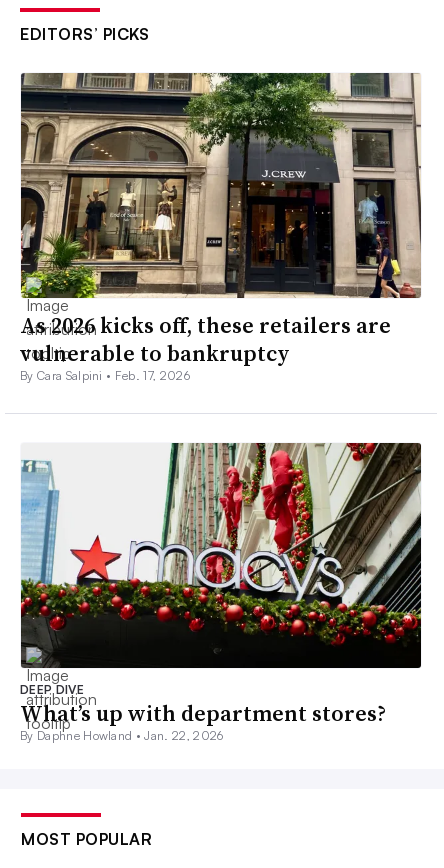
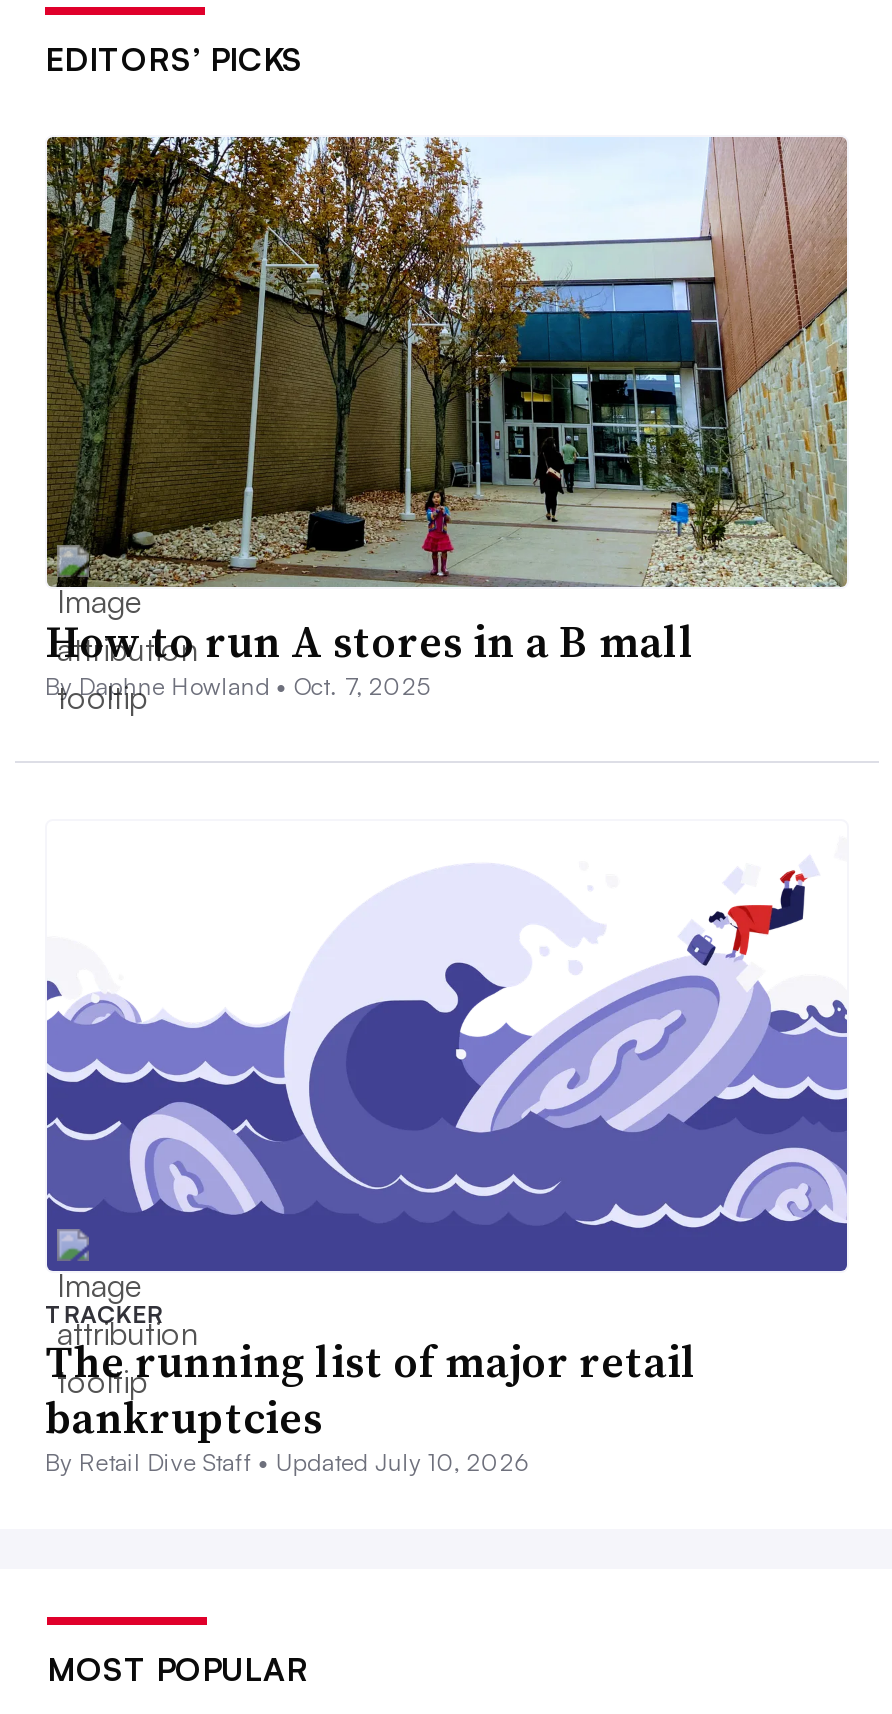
[20,72,421,383] [image] | As 2026 kicks off, these retailers are | vulnerable to bankruptcy | By Cara Salpini • Feb. 17, 2026 -> [45,135,849,701] [image] | How to run A stores in a B mall | By Daphne Howland • Oct. 7, 2025
[20,442,422,743] [image] | DEEP DIVE | What’s up with department stores? | By Daphne Howland • Jan. 22, 2026 -> [45,869,849,1477] [image] | TRACKER | The running list of major retail | bankruptcies | By Retail Dive Staff • Updated July 10, 2026

